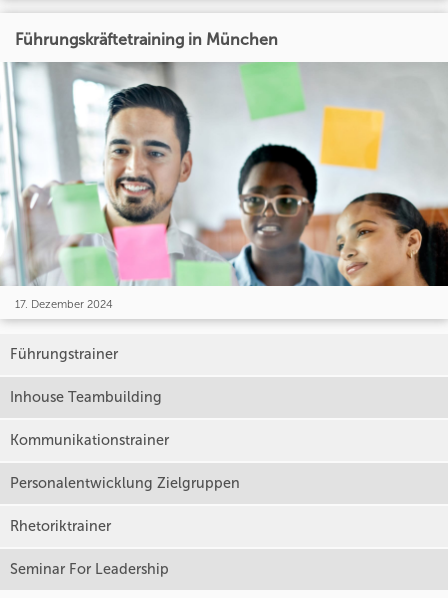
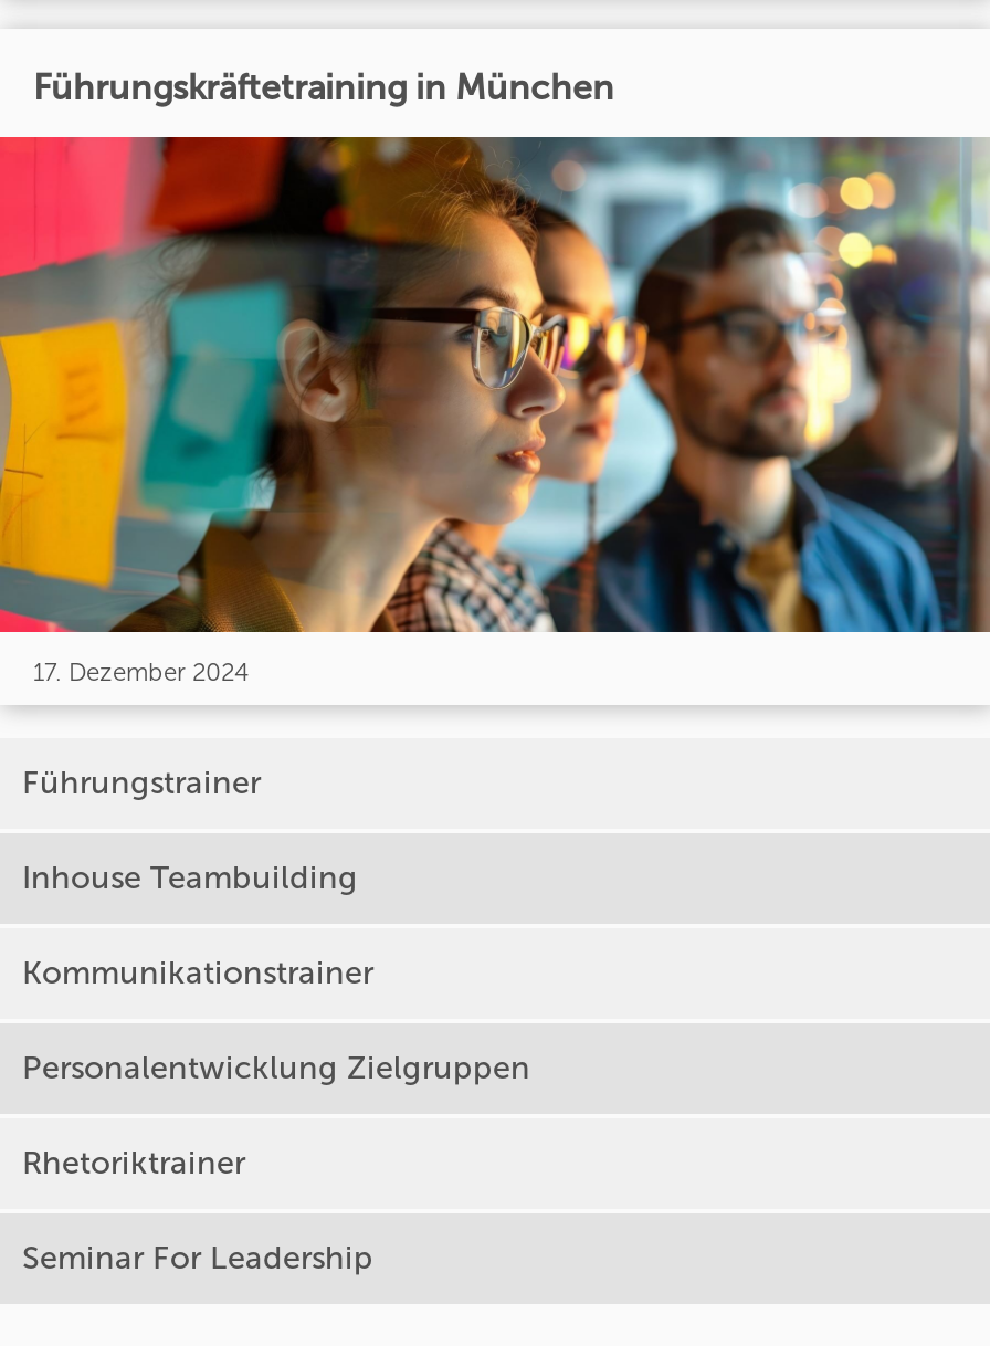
[3,61,445,287] [image] -> [7,135,983,634] [image]

